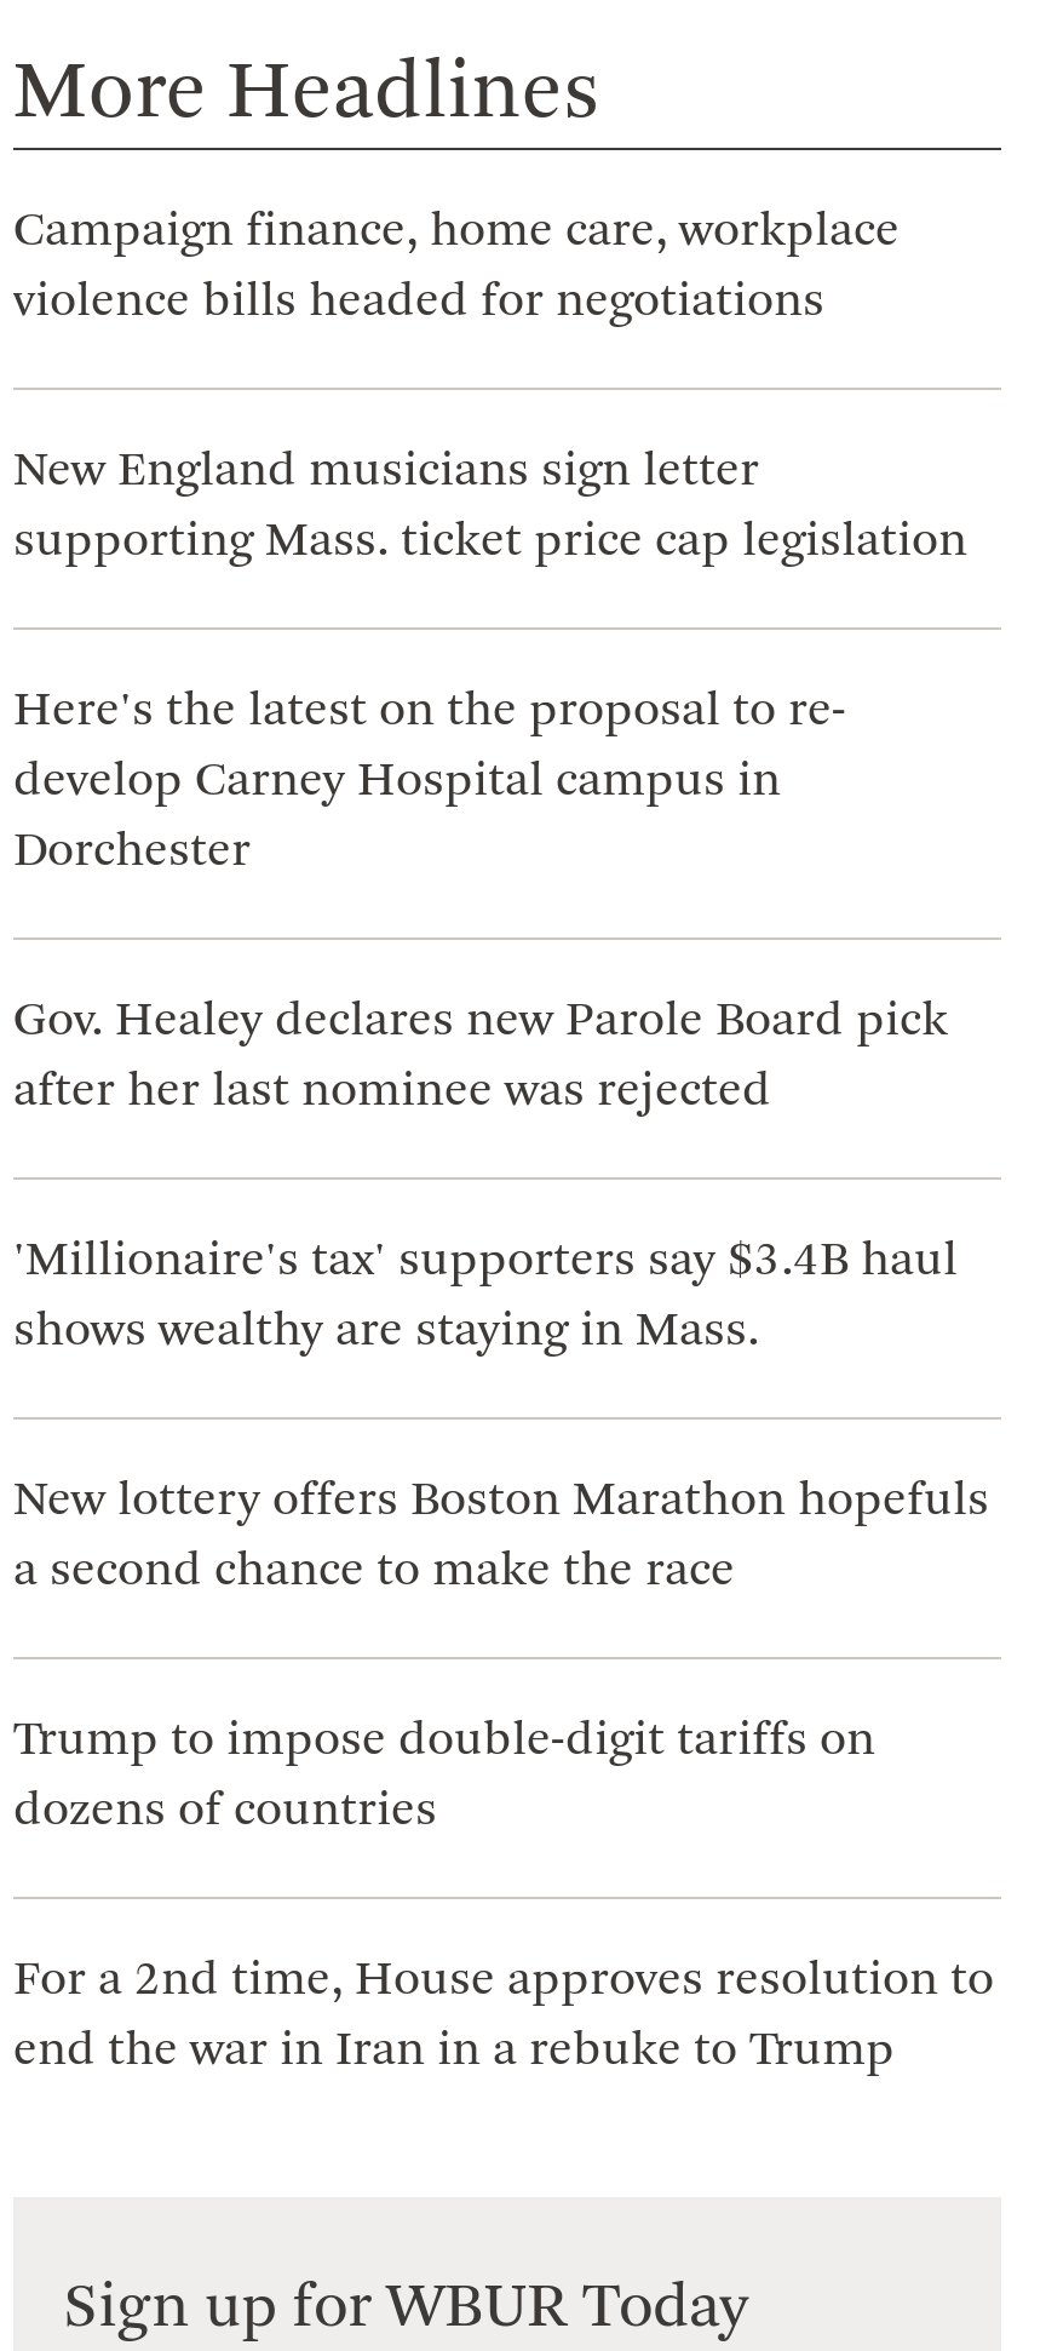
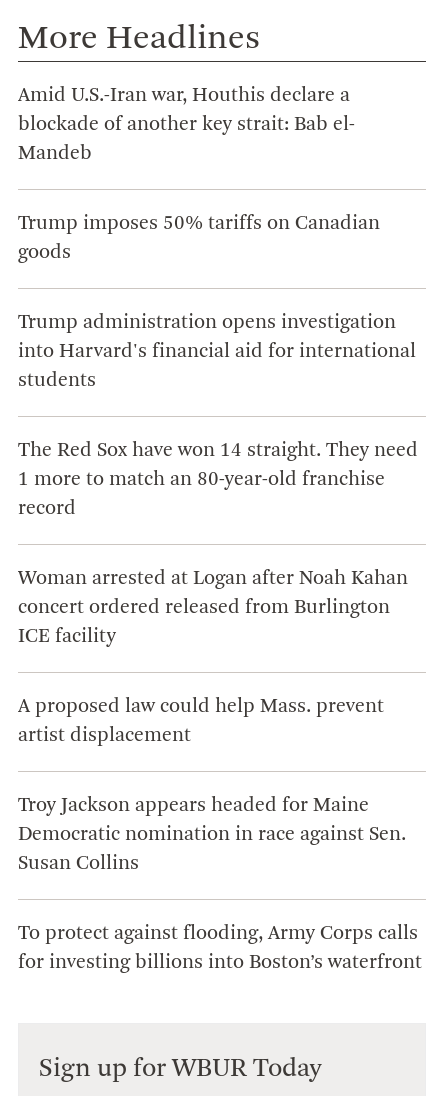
[13,207,900,326] Campaign finance, home care, workplace | violence bills headed for negotiations -> [18,85,355,163] Amid U.S.-Iran war, Houthis declare a | blockade of another key strait: Bab el- | Mandeb
[13,447,967,566] New England musicians sign letter | supporting Mass. ticket price cap legislation -> [18,213,380,262] Trump imposes 50% tariffs on Canadian | goods
[13,687,846,876] Here's the latest on the proposal to re- | develop Carney Hospital campus in | Dorchester -> [18,312,416,390] Trump administration opens investigation | into Harvard's financial aid for international | students
[13,997,948,1116] Gov. Healey declares new Parole Board pick | after her last nominee was rejected -> [18,440,418,518] The Red Sox have won 14 straight. They need | 1 more to match an 80-year-old franchise | record
[13,1237,958,1355] 'Millionaire's tax' supporters say $3.4B haul | shows wealthy are staying in Mass. -> [18,568,408,646] Woman arrested at Logan after Noah Kahan | concert ordered released from Burlington | ICE facility
[13,1476,989,1595] New lottery offers Boston Marathon hopefuls | a second chance to make the race -> [18,696,384,745] A proposed law could help Mass. prevent | artist displacement
[13,1716,875,1835] Trump to impose double-digit tariffs on | dozens of countries -> [18,795,406,873] Troy Jackson appears headed for Maine | Democratic nomination in race against Sen. | Susan Collins
[13,1956,994,2075] For a 2nd time, House approves resolution to | end the war in Iran in a rebuke to Trump -> [18,923,422,972] To protect against flooding, Army Corps calls | for investing billions into Boston’s waterfront

